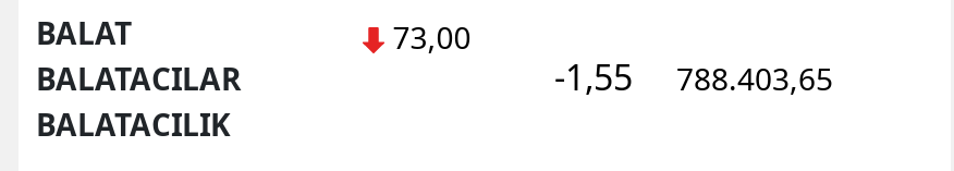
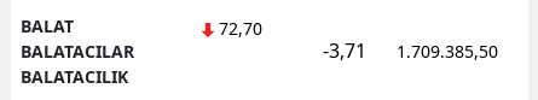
[393,16,471,58] 73,00 -> [219,17,262,40] 72,70
[554,53,633,101] -1,55 -> [323,37,366,64] -3,71
[676,58,833,99] 788.403,65 -> [397,40,498,63] 1.709.385,50

